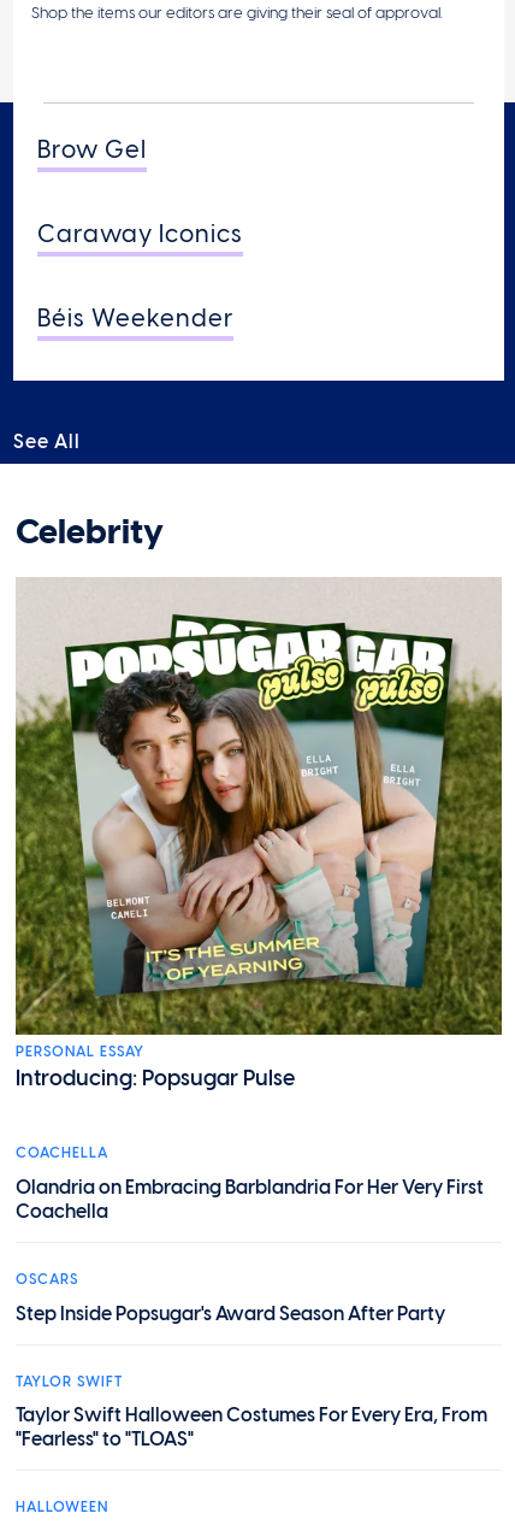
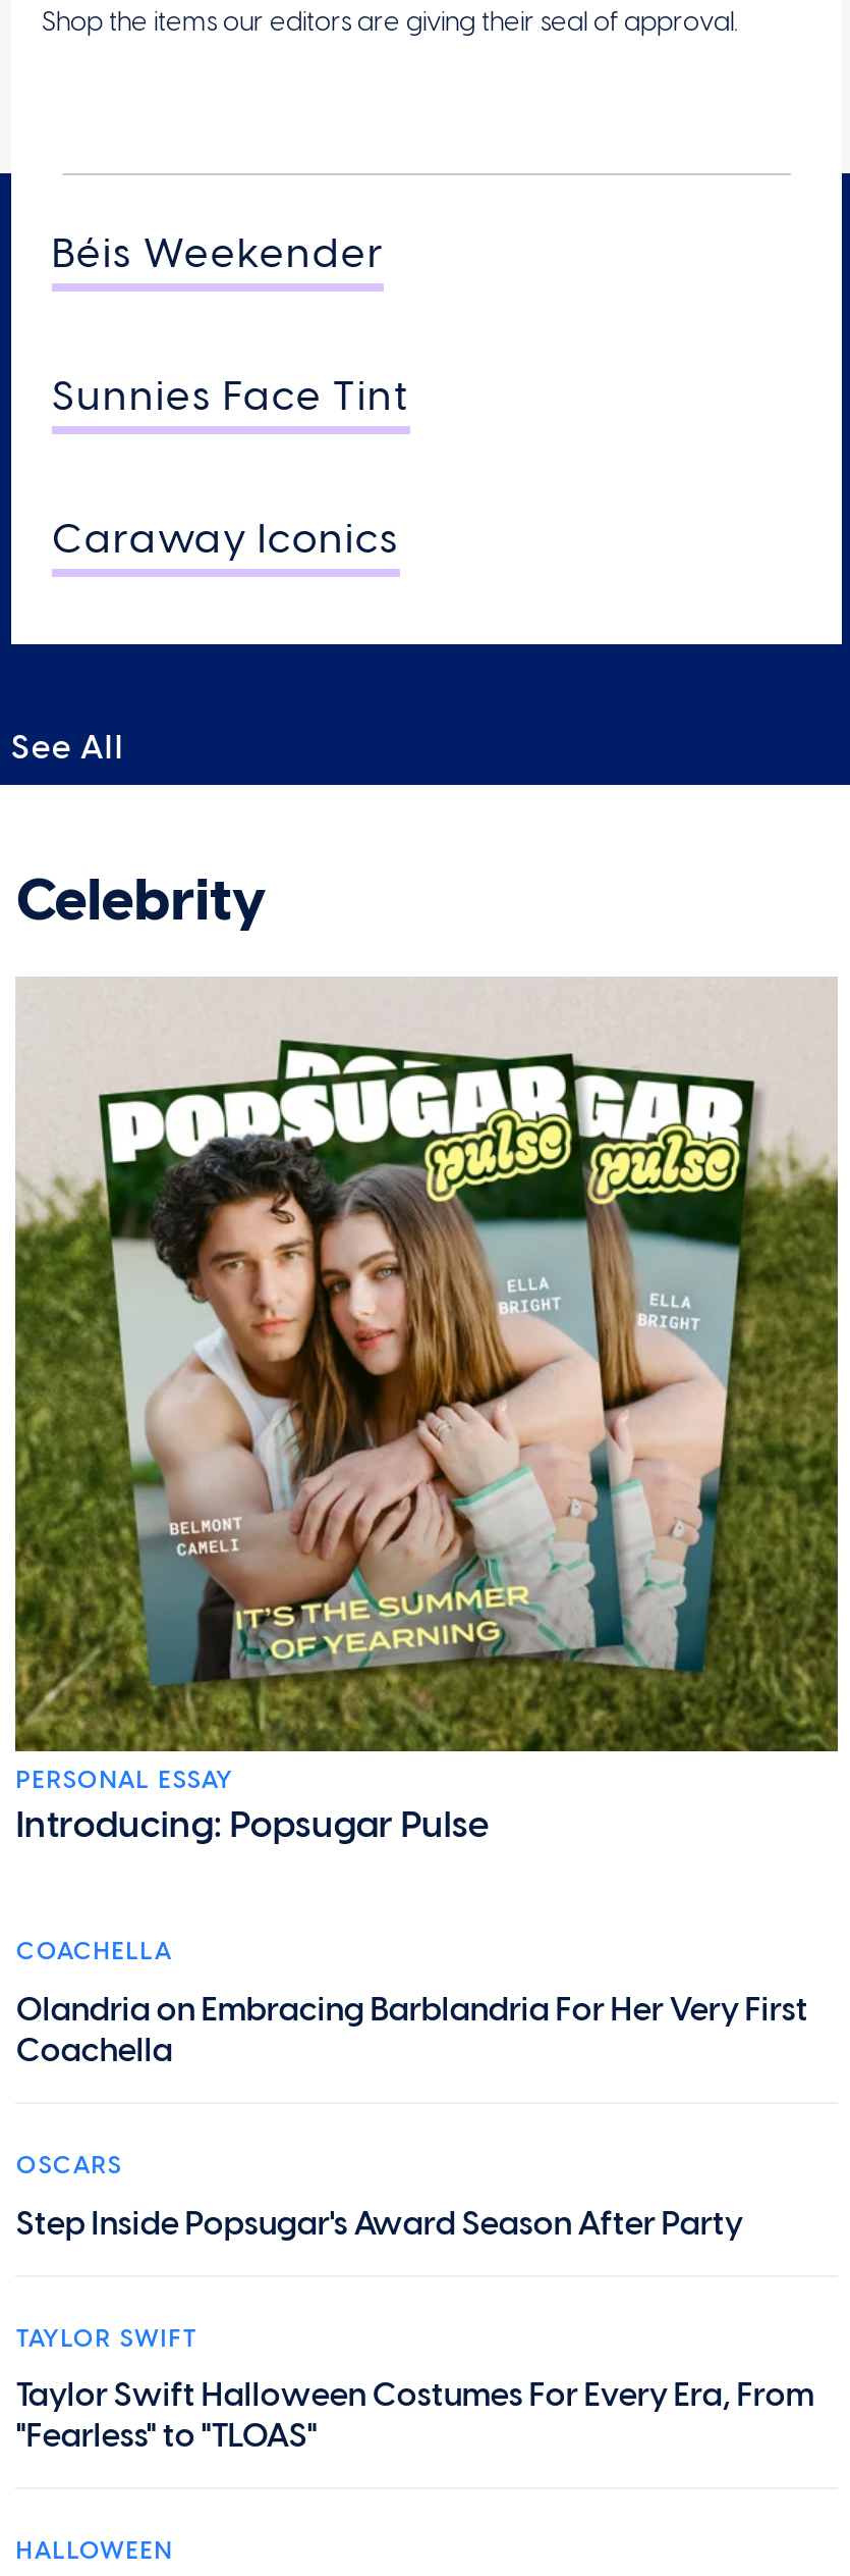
[37,135,147,164] Brow Gel -> [52,371,410,420] Sunnies Face Tint
moved [37,219,243,248] -> [52,514,400,562]: Caraway Iconics
moved [37,303,233,332] -> [52,228,384,277]: Béis Weekender

